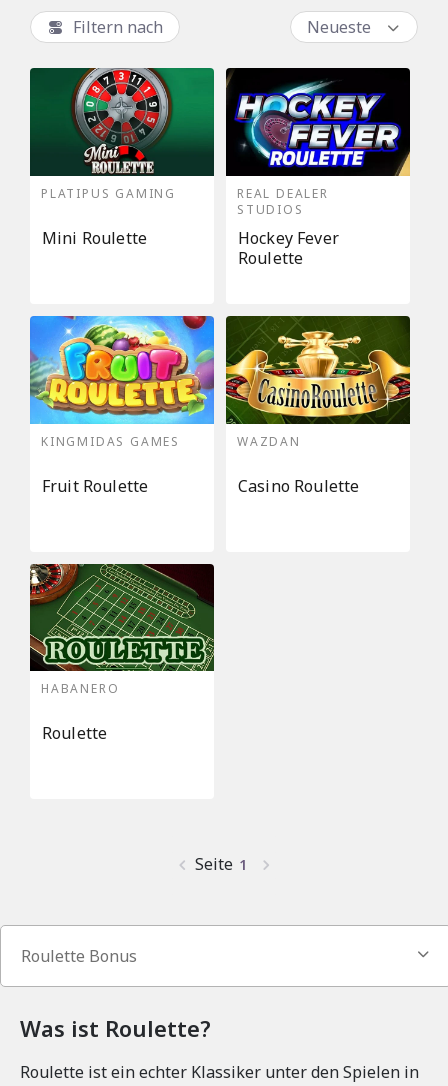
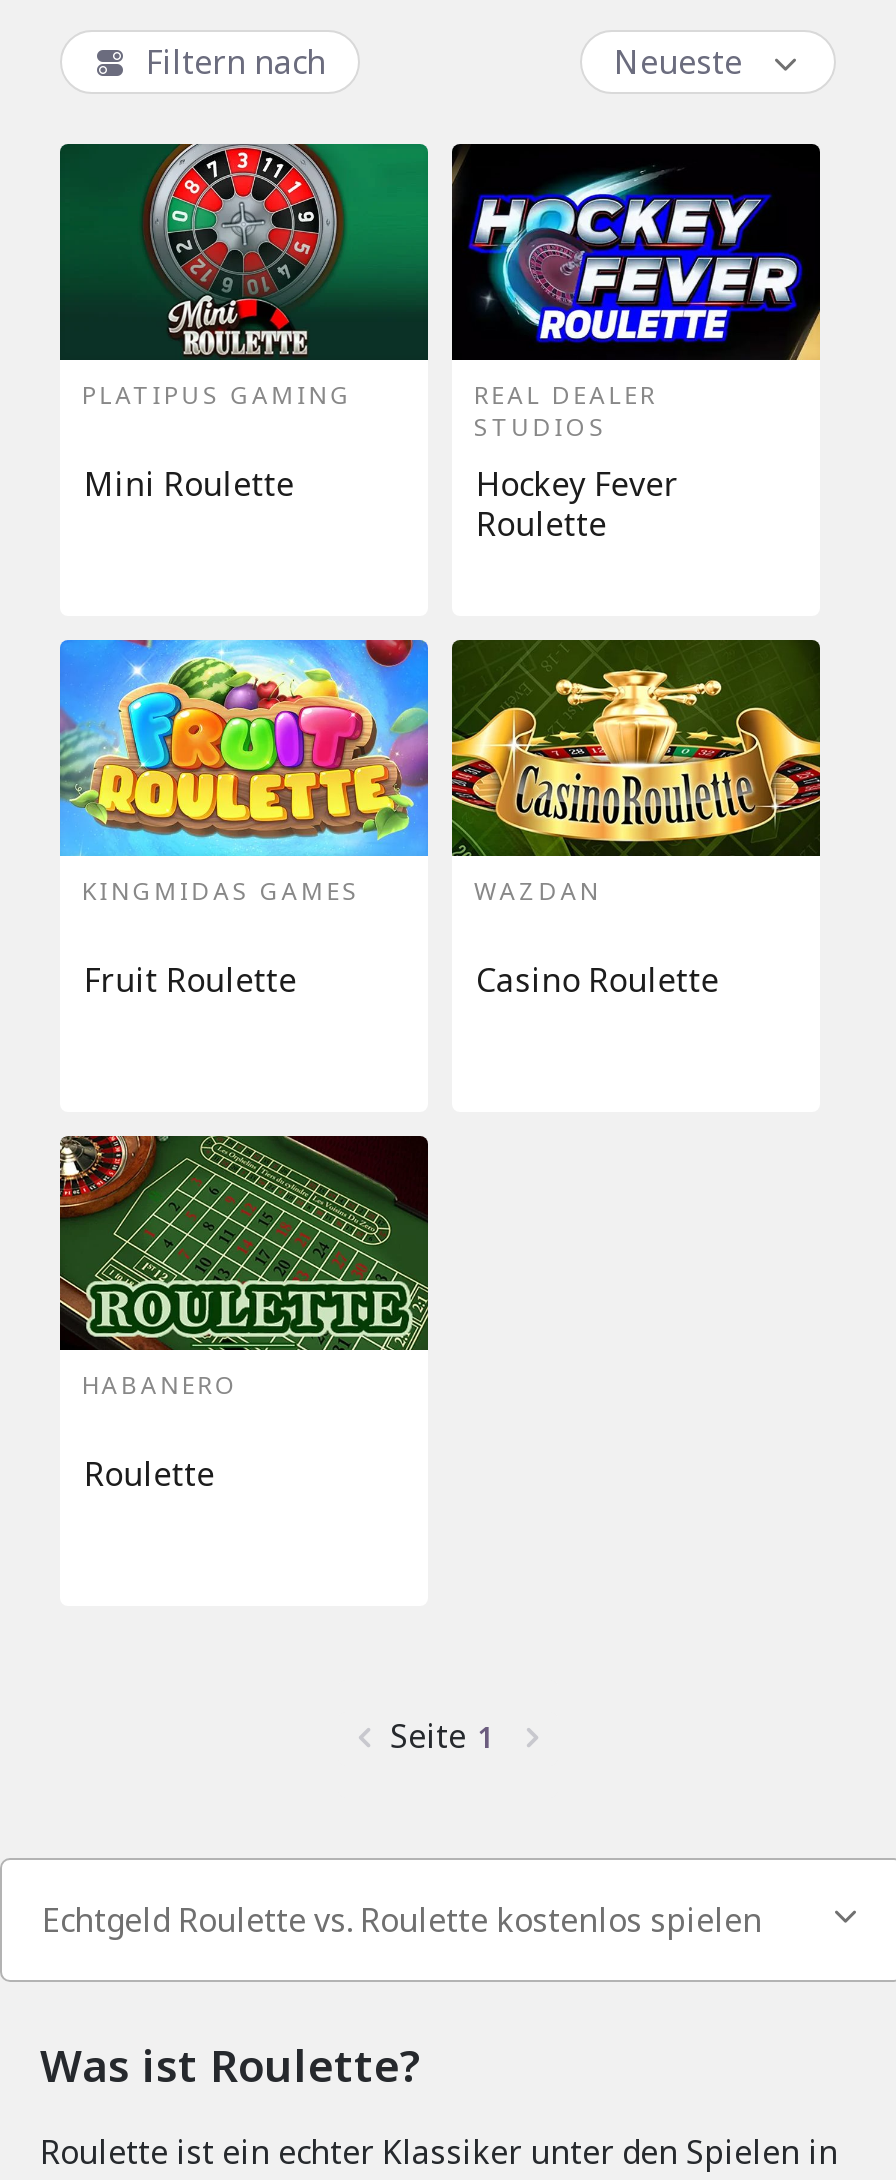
[21,945,137,967] Roulette Bonus -> [42,1898,762,1942] Echtgeld Roulette vs. Roulette kostenlos spielen

